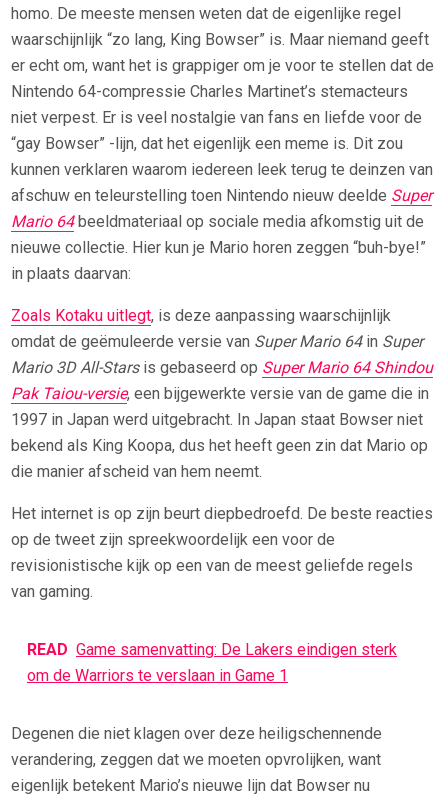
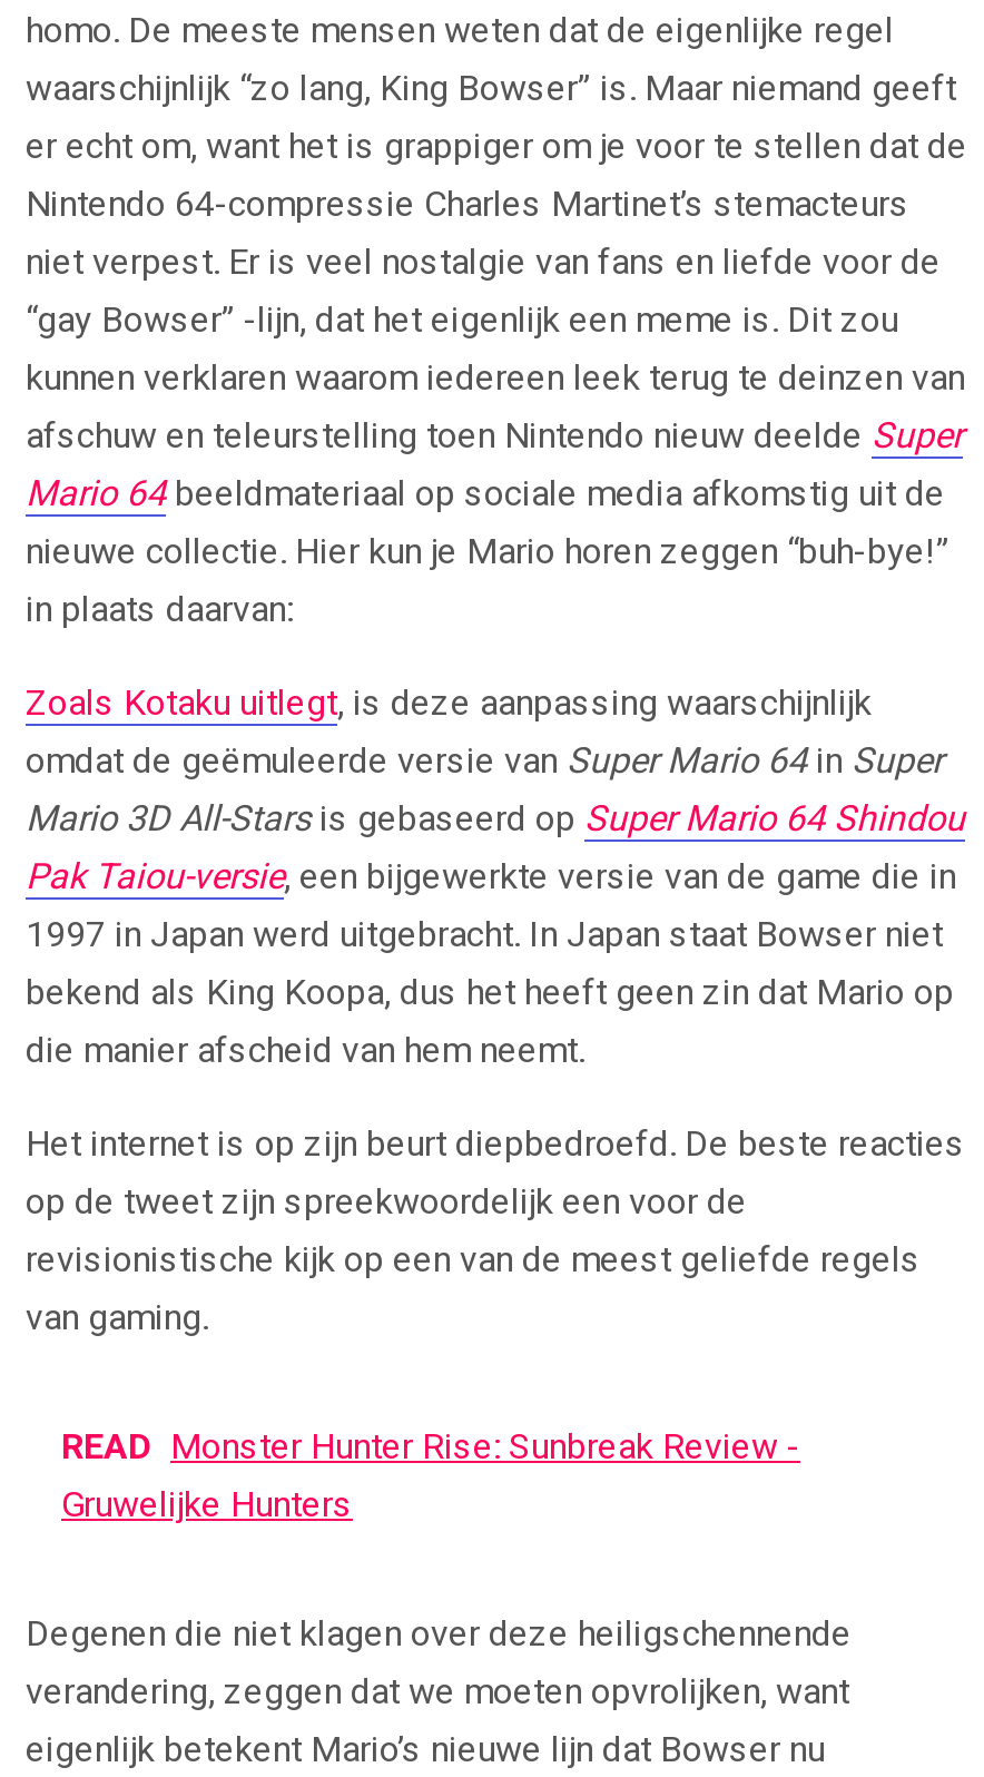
[27,640,397,685] READ Game samenvatting: De Lakers eindigen sterk | om de Warriors te verslaan in Game 1 -> [61,1424,800,1525] READ Monster Hunter Rise: Sunbreak Review - | Gruwelijke Hunters

